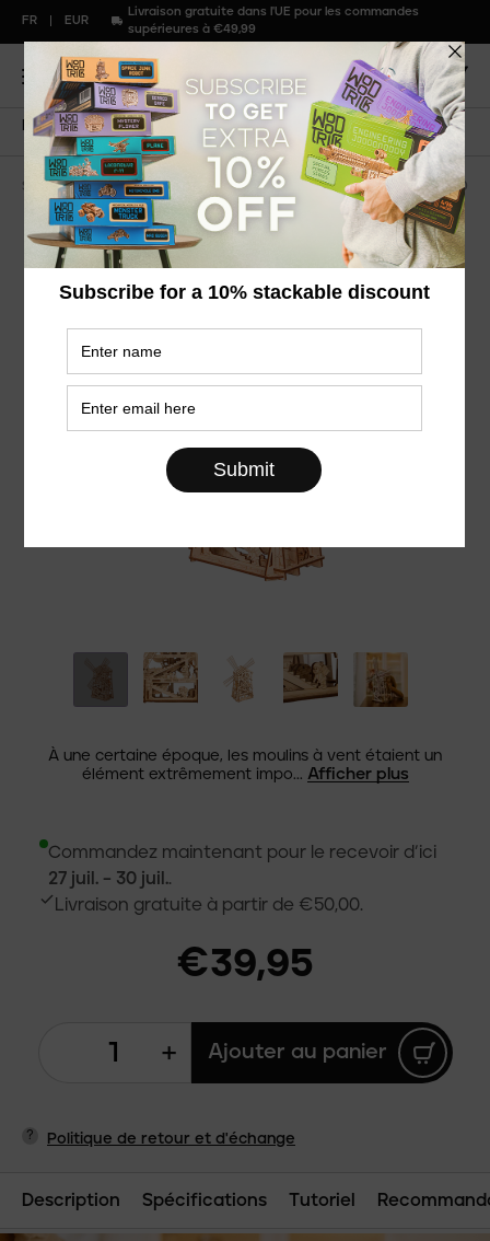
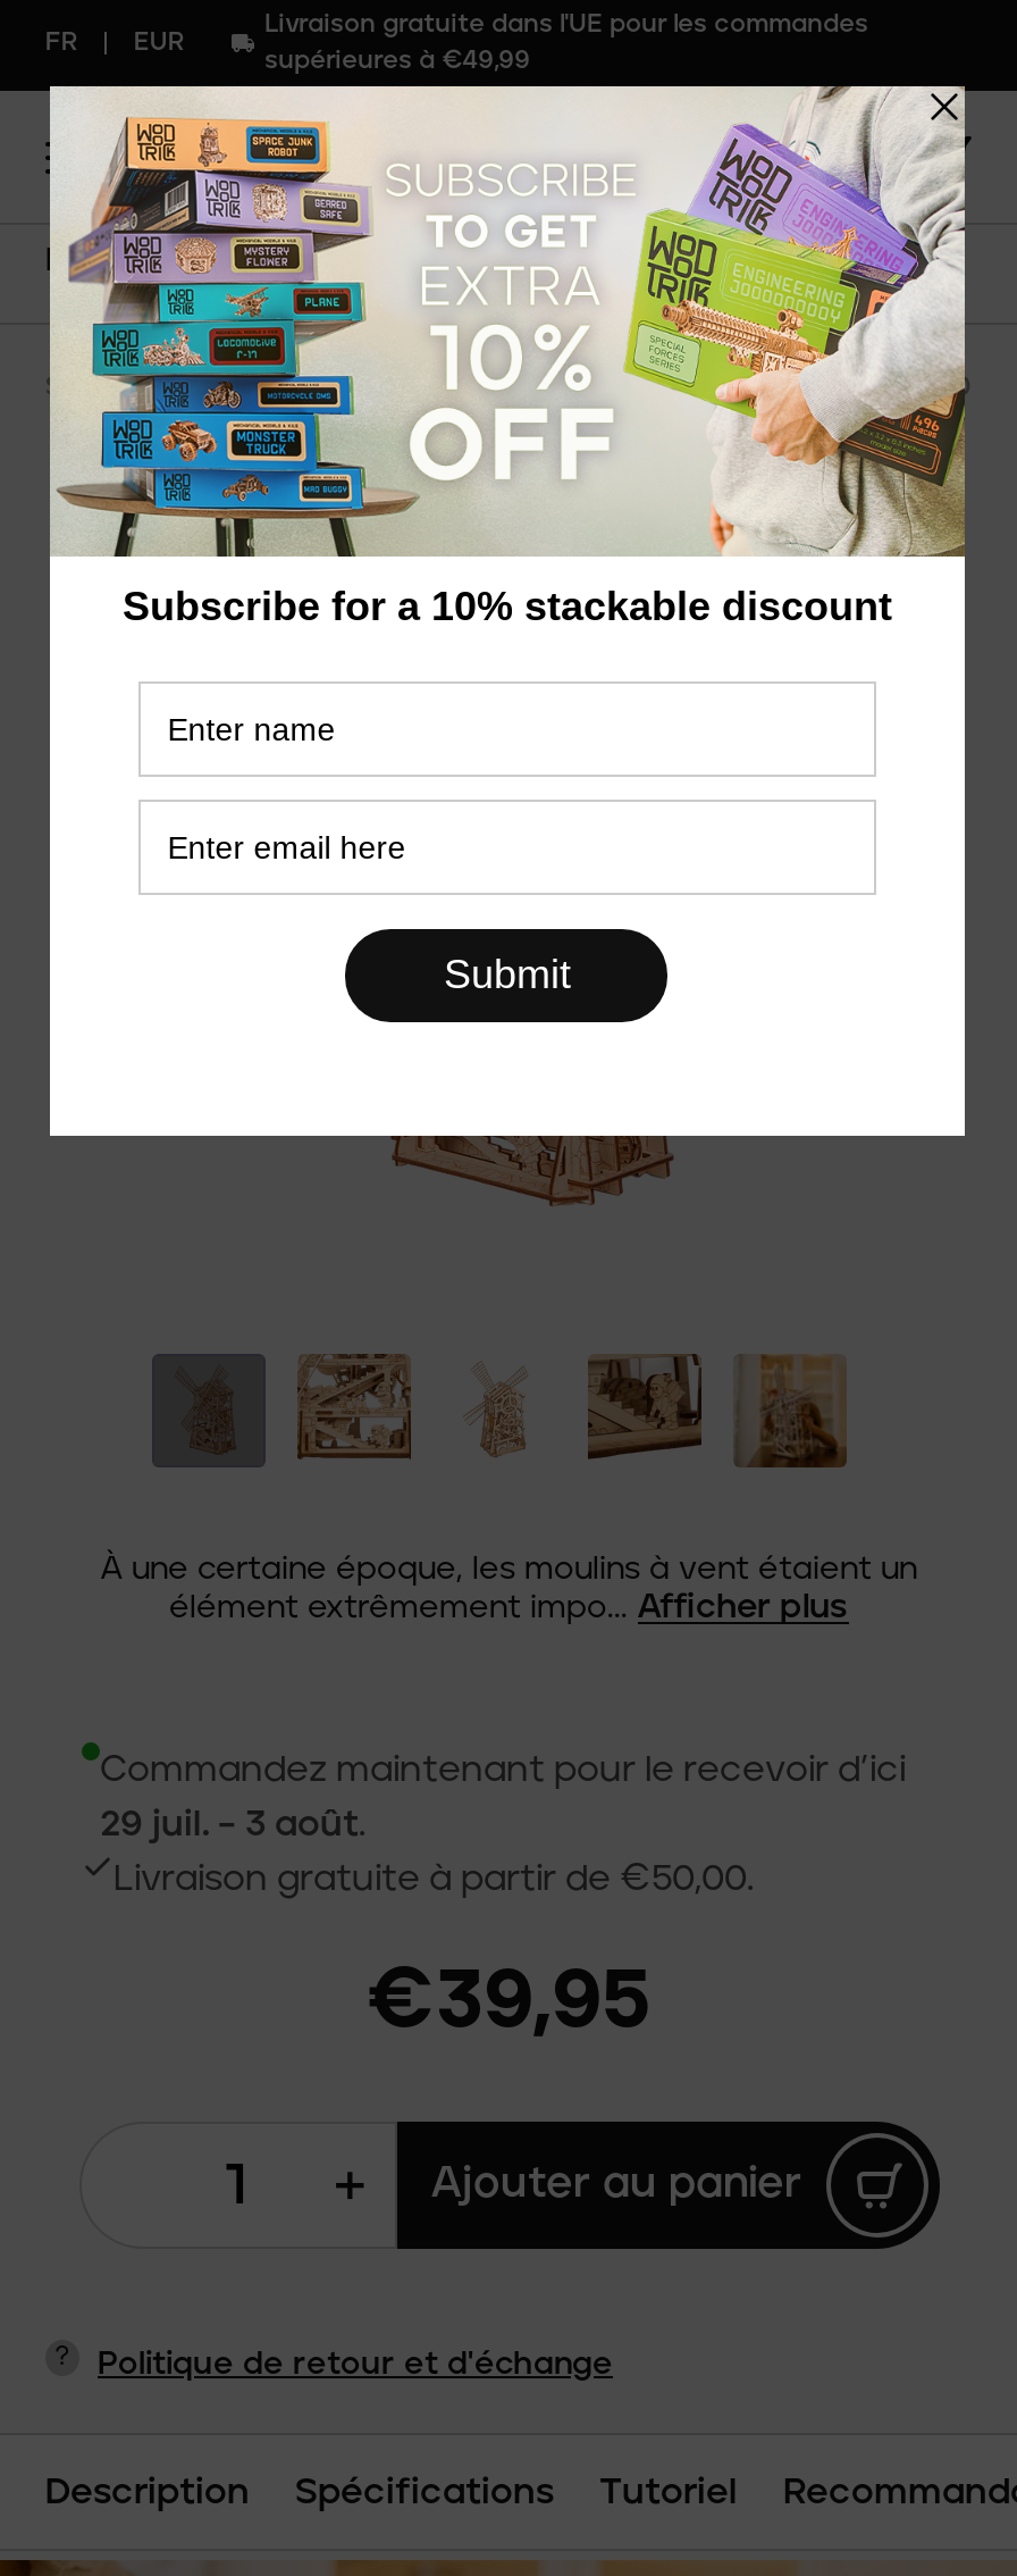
[48,870,172,888] 27 juil. – 30 juil.. -> [100,1806,365,1842] 29 juil. – 3 août.

